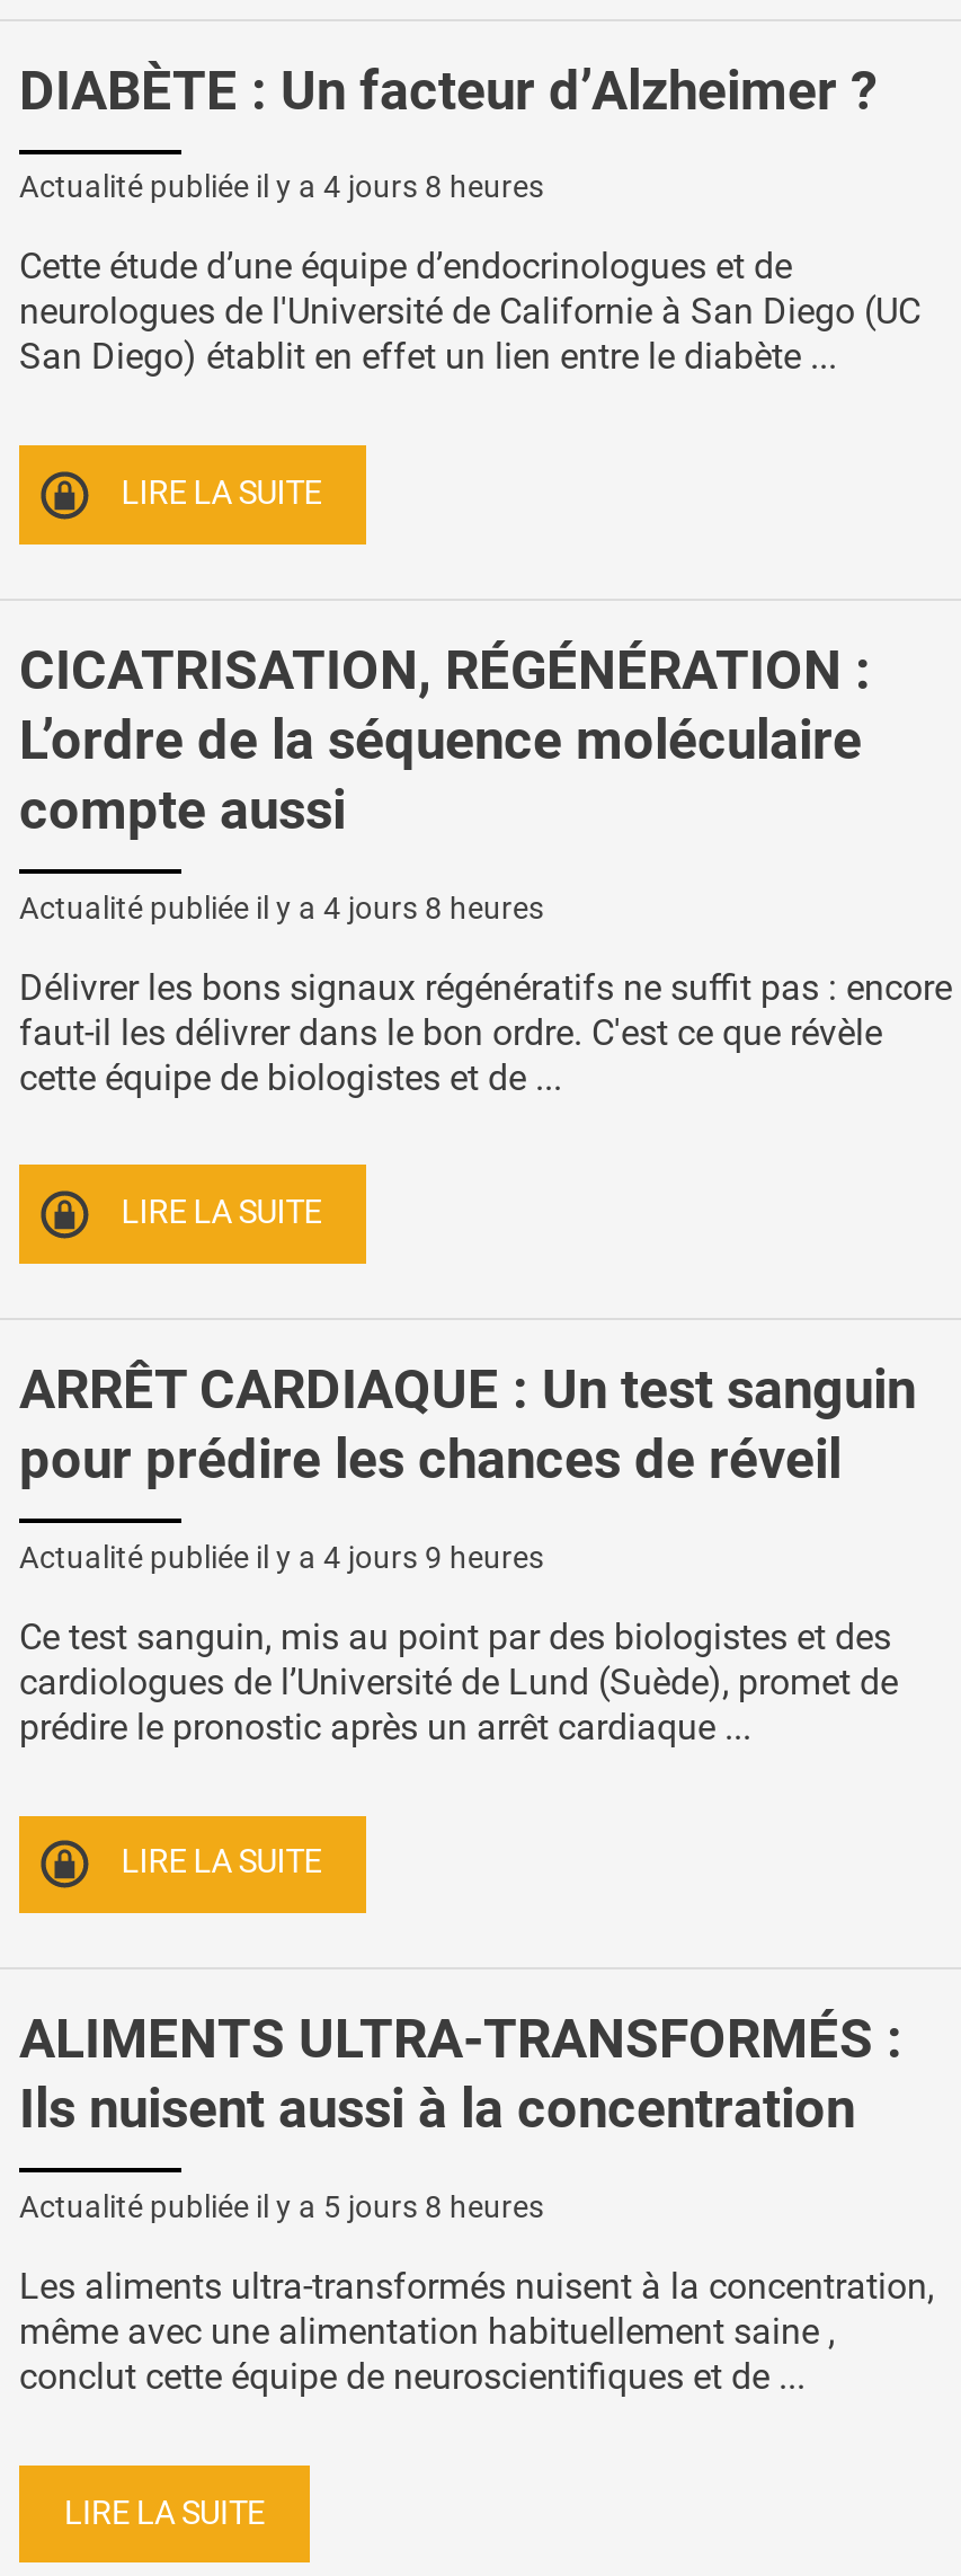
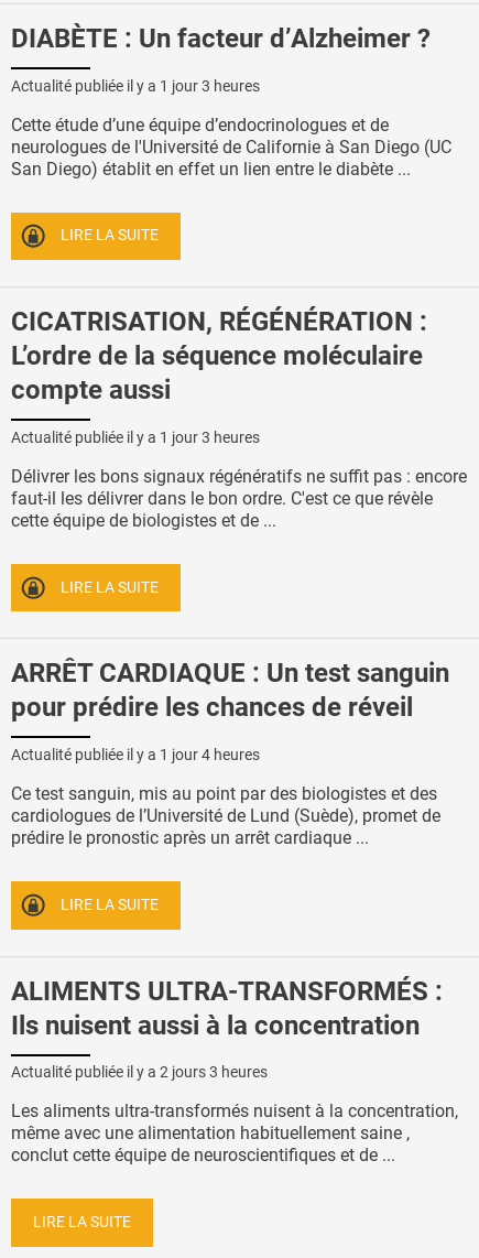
[19,168,544,205] Actualité publiée il y a 4 jours 8 heures -> [11,77,260,94] Actualité publiée il y a 1 jour 3 heures
[19,888,544,924] Actualité publiée il y a 4 jours 8 heures -> [11,428,260,446] Actualité publiée il y a 1 jour 3 heures
[19,1538,544,1574] Actualité publiée il y a 4 jours 9 heures -> [11,746,260,764] Actualité publiée il y a 1 jour 4 heures
[19,2188,544,2224] Actualité publiée il y a 5 jours 8 heures -> [11,1063,268,1081] Actualité publiée il y a 2 jours 3 heures

